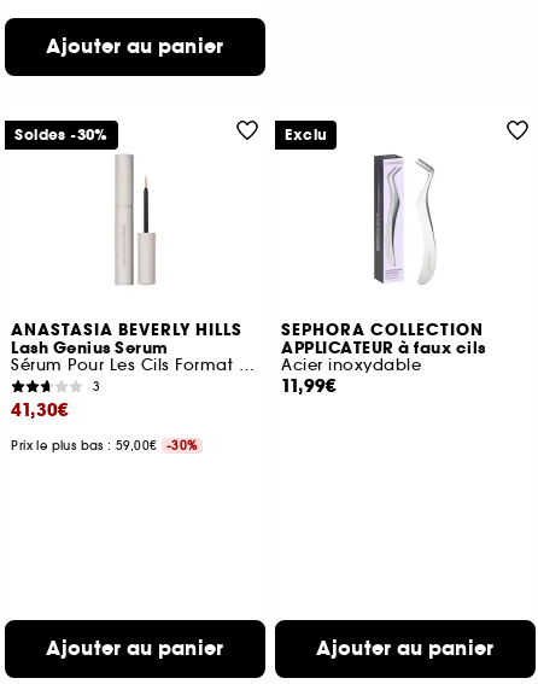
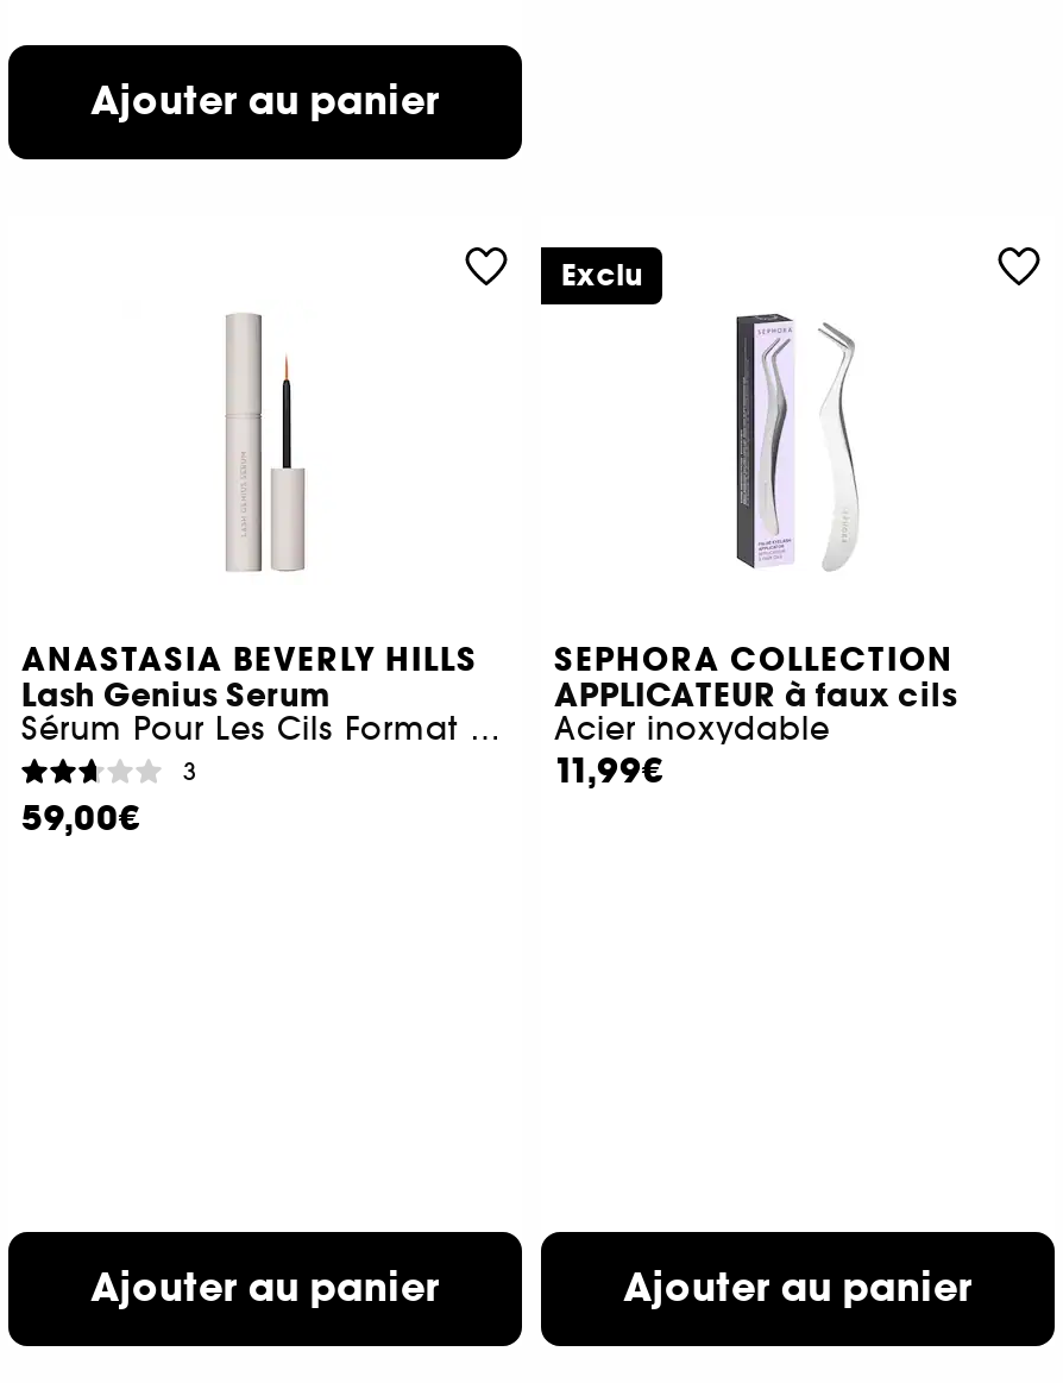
[15,125,108,145] Soldes -30% -> none
[11,398,197,454] 41,30€ | Prix le plus bas : 59,00€ -30% -> [21,794,141,842] 59,00€

